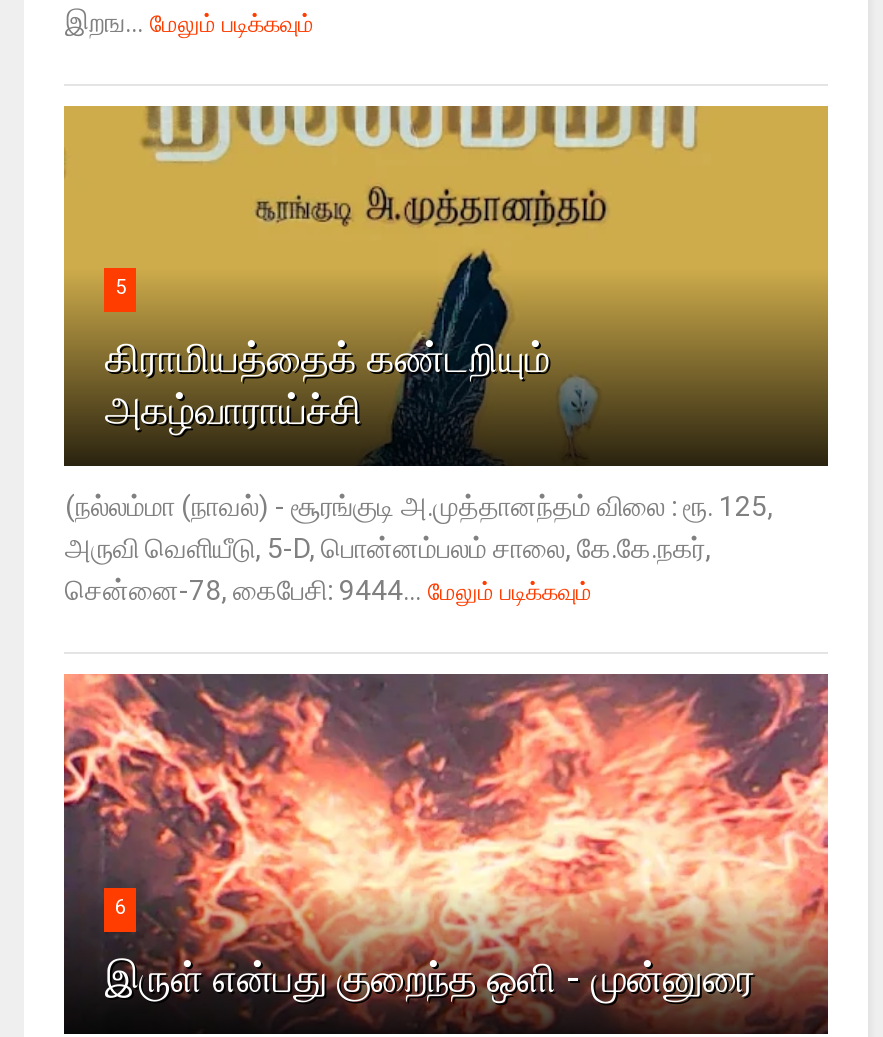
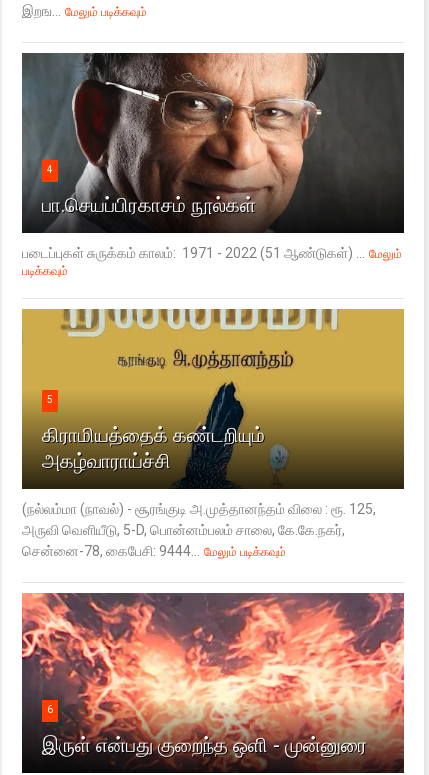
none -> [21,52,405,278] [image] | 4 | பா.செயப்பிரகாசம் நூல்கள் | படைப்புகள் சுருக்கம் காலம்: 1971 - 2022 (51 ஆண்டுகள்) ... மேலும் | படிக்கவும்

